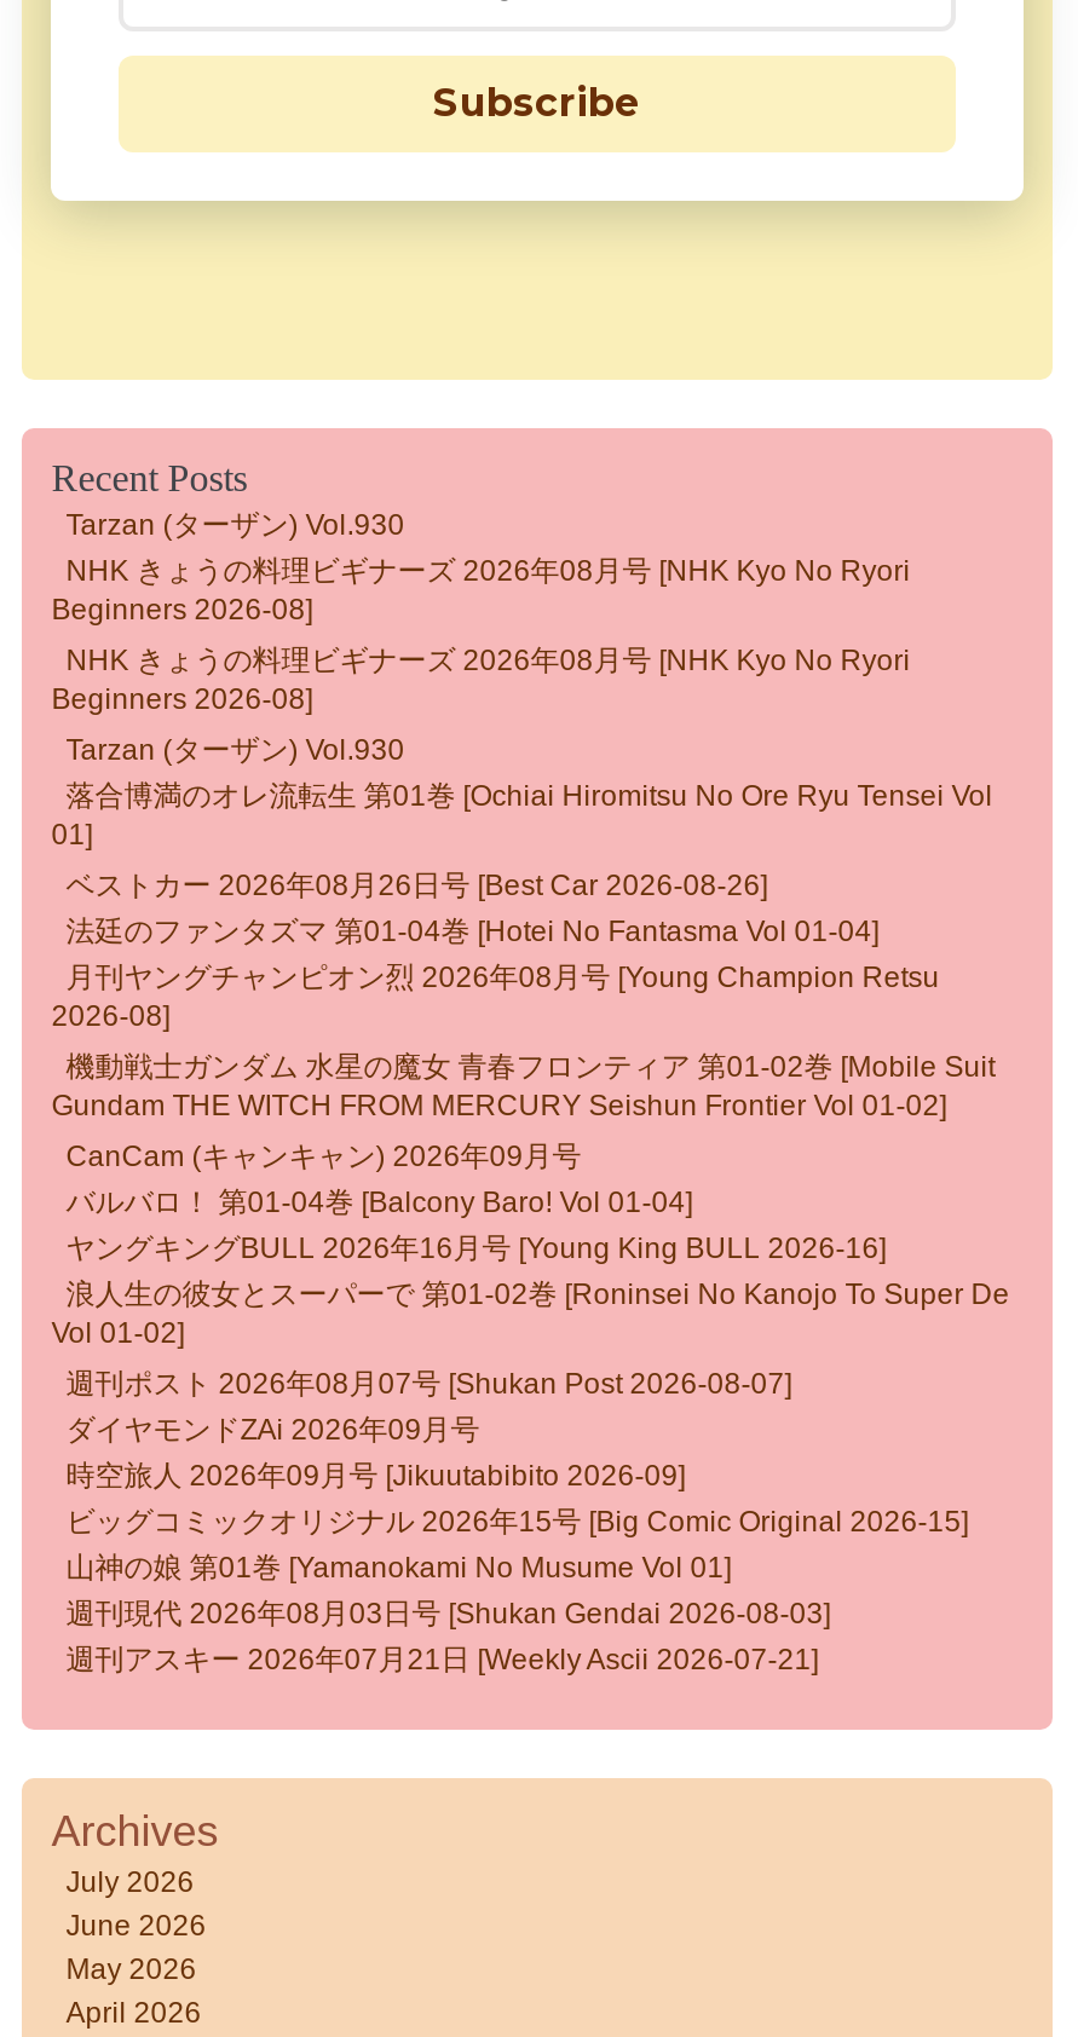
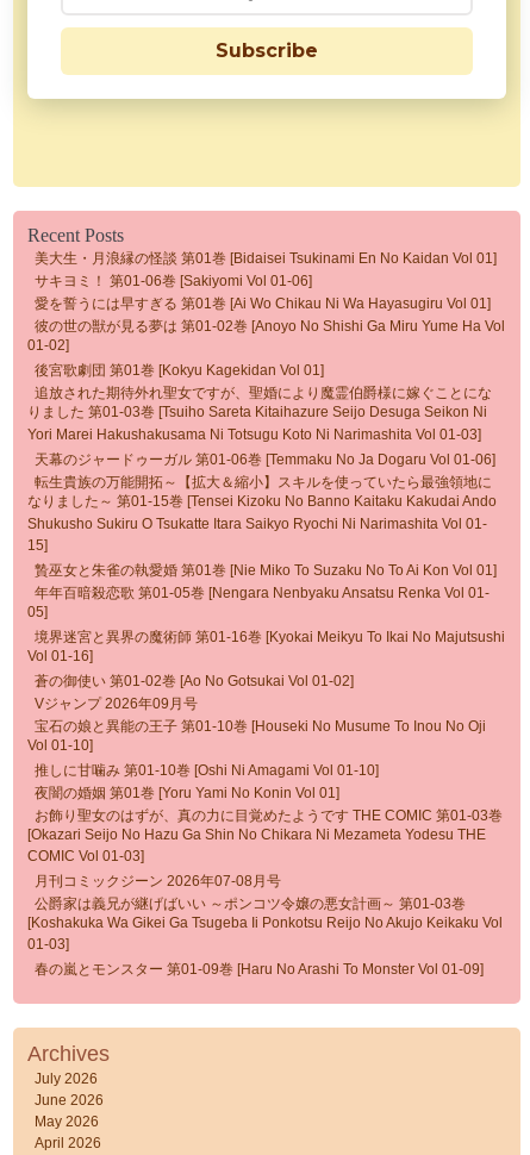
[51,508,1010,1677] Tarzan (ターザン) Vol.930 | NHK きょうの料理ビギナーズ 2026年08月号 [NHK Kyo No Ryori | Beginners 2026-08] | NHK きょうの料理ビギナーズ 2026年08月号 [NHK Kyo No Ryori | Beginners 2026-08] | Tarzan (ターザン) Vol.930 | 落合博満のオレ流転生 第01巻 [Ochiai Hiromitsu No Ore Ryu Tensei Vol | 01] | ベストカー 2026年08月26日号 [Best Car 2026-08-26] | 法廷のファンタズマ 第01-04巻 [Hotei No Fantasma Vol 01-04] | 月刊ヤングチャンピオン烈 2026年08月号 [Young Champion Retsu | 2026-08] | 機動戦士ガンダム 水星の魔女 青春フロンティア 第01-02巻 [Mobile Suit | Gundam THE WITCH FROM MERCURY Seishun Frontier Vol 01-02] | CanCam (キャンキャン) 2026年09月号 | バルバロ！ 第01-04巻 [Balcony Baro! Vol 01-04] | ヤングキングBULL 2026年16月号 [Young King BULL 2026-16] | 浪人生の彼女とスーパーで 第01-02巻 [Roninsei No Kanojo To Super De | Vol 01-02] | 週刊ポスト 2026年08月07号 [Shukan Post 2026-08-07] | ダイヤモンドZAi 2026年09月号 | 時空旅人 2026年09月号 [Jikuutabibito 2026-09] | ビッグコミックオリジナル 2026年15号 [Big Comic Original 2026-15] | 山神の娘 第01巻 [Yamanokami No Musume Vol 01] | 週刊現代 2026年08月03日号 [Shukan Gendai 2026-08-03] | 週刊アスキー 2026年07月21日 [Weekly Ascii 2026-07-21] -> [28,250,505,978] 美大生・月浪縁の怪談 第01巻 [Bidaisei Tsukinami En No Kaidan Vol 01] | サキヨミ！ 第01-06巻 [Sakiyomi Vol 01-06] | 愛を誓うには早すぎる 第01巻 [Ai Wo Chikau Ni Wa Hayasugiru Vol 01] | 彼の世の獣が見る夢は 第01-02巻 [Anoyo No Shishi Ga Miru Yume Ha Vol | 01-02] | 後宮歌劇団 第01巻 [Kokyu Kagekidan Vol 01] | 追放された期待外れ聖女ですが、聖婚により魔霊伯爵様に嫁ぐことにな | りました 第01-03巻 [Tsuiho Sareta Kitaihazure Seijo Desuga Seikon Ni | Yori Marei Hakushakusama Ni Totsugu Koto Ni Narimashita Vol 01-03] | 天幕のジャードゥーガル 第01-06巻 [Temmaku No Ja Dogaru Vol 01-06] | 転生貴族の万能開拓～【拡大＆縮小】スキルを使っていたら最強領地に | なりました～ 第01-15巻 [Tensei Kizoku No Banno Kaitaku Kakudai Ando | Shukusho Sukiru O Tsukatte Itara Saikyo Ryochi Ni Narimashita Vol 01- | 15] | 贄巫女と朱雀の執愛婚 第01巻 [Nie Miko To Suzaku No To Ai Kon Vol 01] | 年年百暗殺恋歌 第01-05巻 [Nengara Nenbyaku Ansatsu Renka Vol 01- | 05] | 境界迷宮と異界の魔術師 第01-16巻 [Kyokai Meikyu To Ikai No Majutsushi | Vol 01-16] | 蒼の御使い 第01-02巻 [Ao No Gotsukai Vol 01-02] | Vジャンプ 2026年09月号 | 宝石の娘と異能の王子 第01-10巻 [Houseki No Musume To Inou No Oji | Vol 01-10] | 推しに甘噛み 第01-10巻 [Oshi Ni Amagami Vol 01-10] | 夜闇の婚姻 第01巻 [Yoru Yami No Konin Vol 01] | お飾り聖女のはずが、真の力に目覚めたようです THE COMIC 第01-03巻 | [Okazari Seijo No Hazu Ga Shin No Chikara Ni Mezameta Yodesu THE | COMIC Vol 01-03] | 月刊コミックジーン 2026年07-08月号 | 公爵家は義兄が継げばいい ～ポンコツ令嬢の悪女計画～ 第01-03巻 | [Koshakuka Wa Gikei Ga Tsugeba Ii Ponkotsu Reijo No Akujo Keikaku Vol | 01-03] | 春の嵐とモンスター 第01-09巻 [Haru No Arashi To Monster Vol 01-09]

